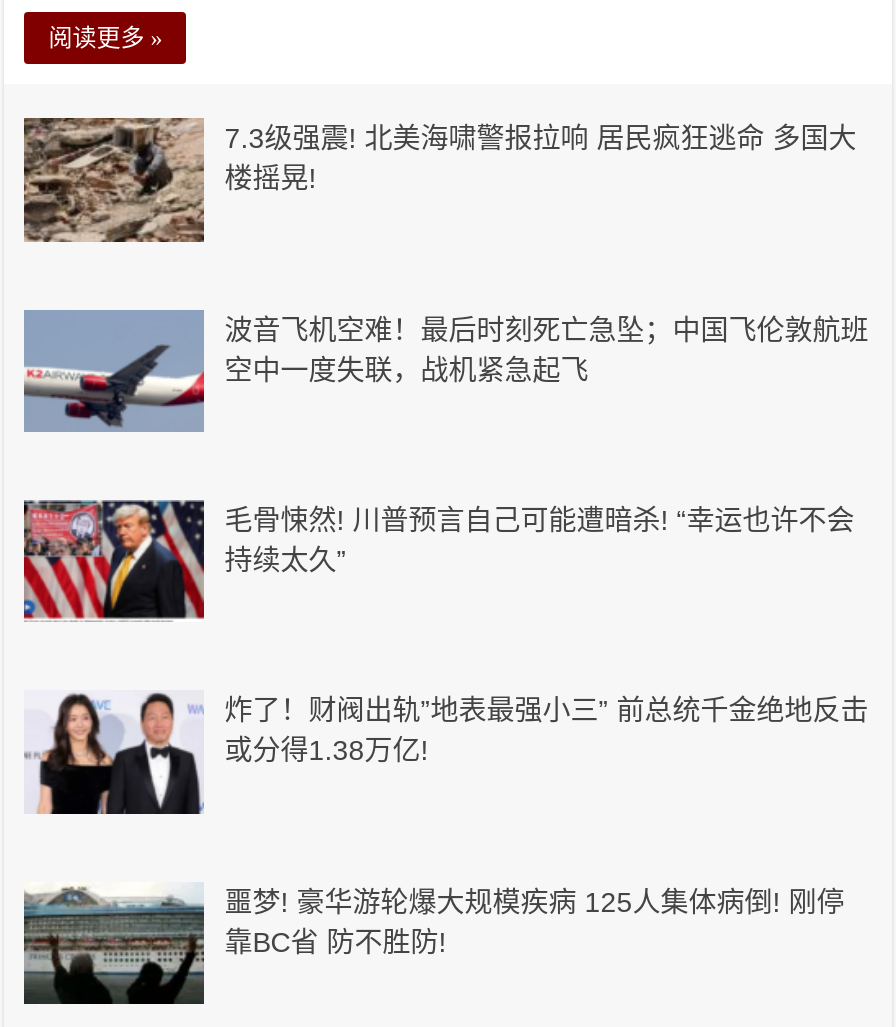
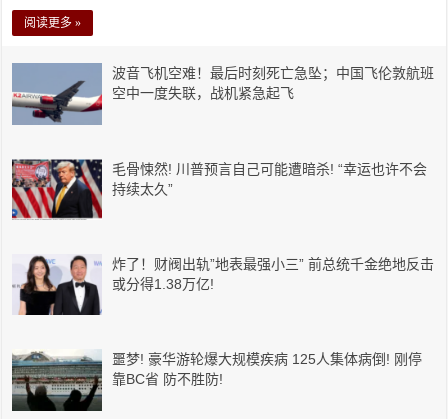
[22,116,856,244] [image] | 7.3级强震! 北美海啸警报拉响 居民疯狂逃命 多国大 | 楼摇晃! -> none

